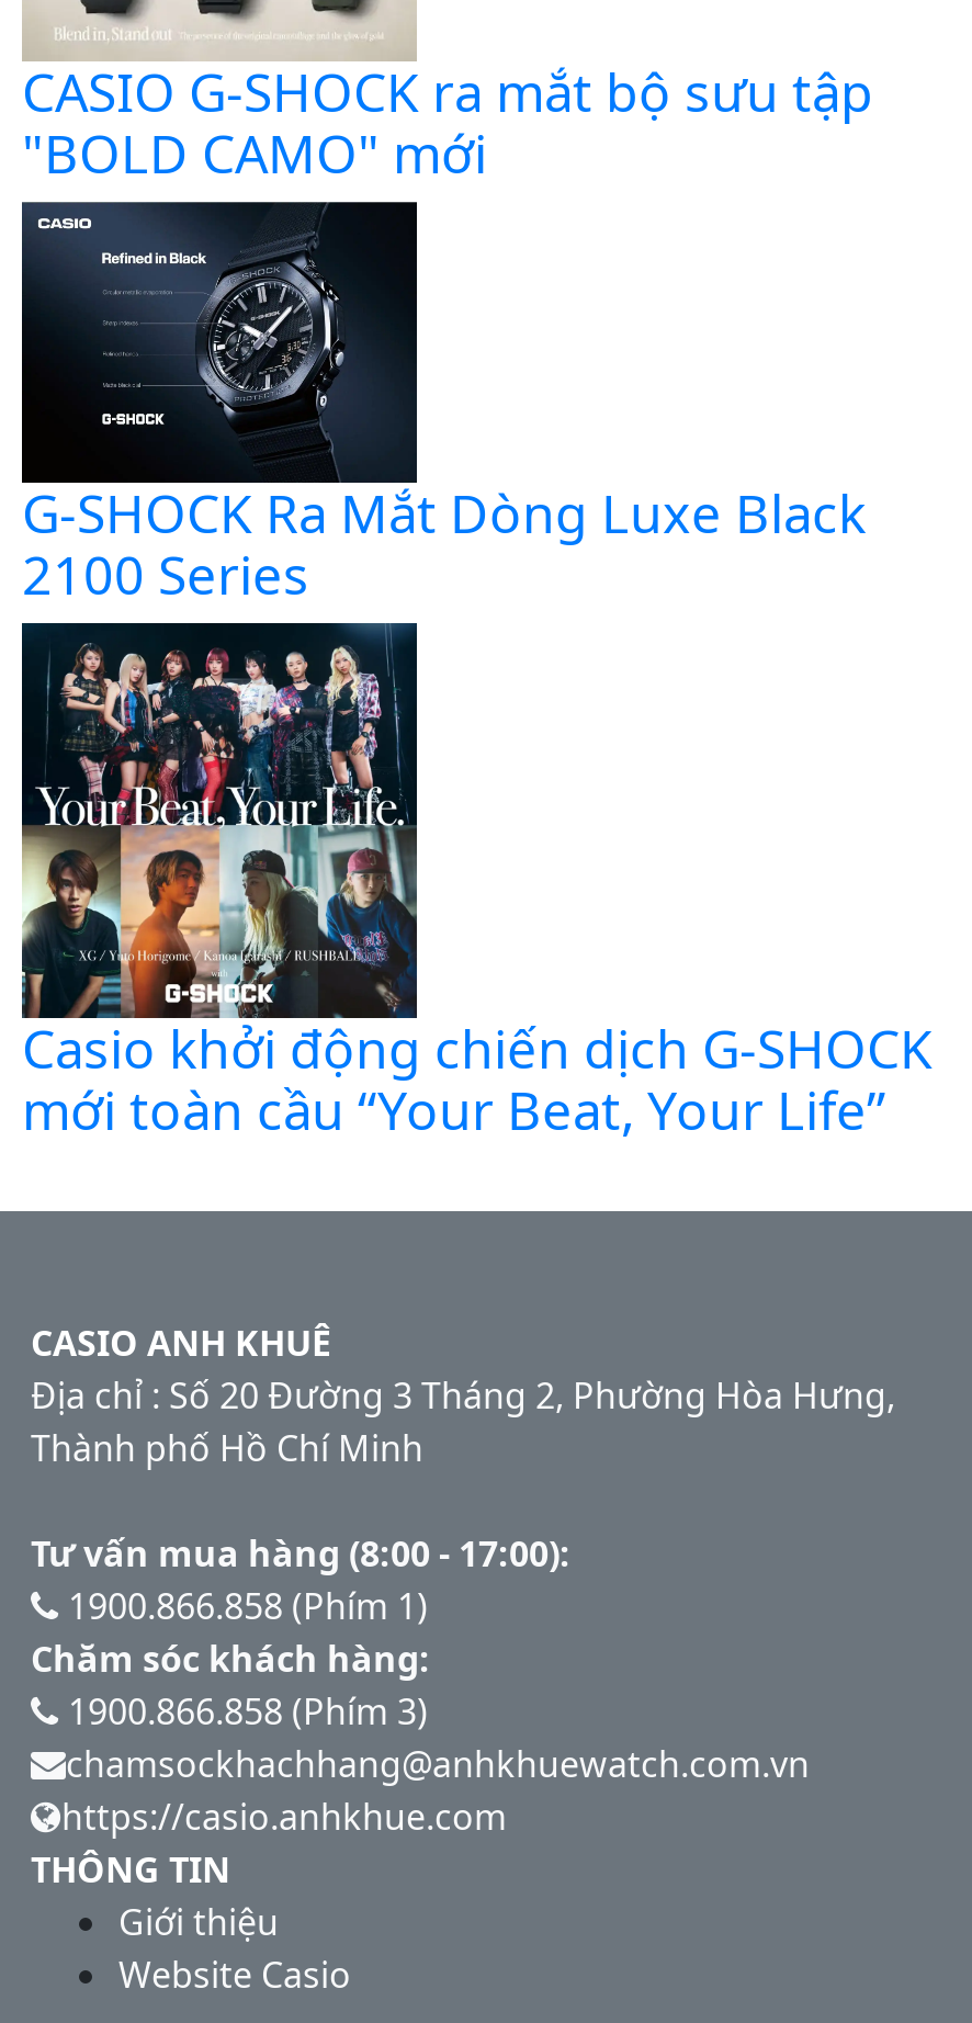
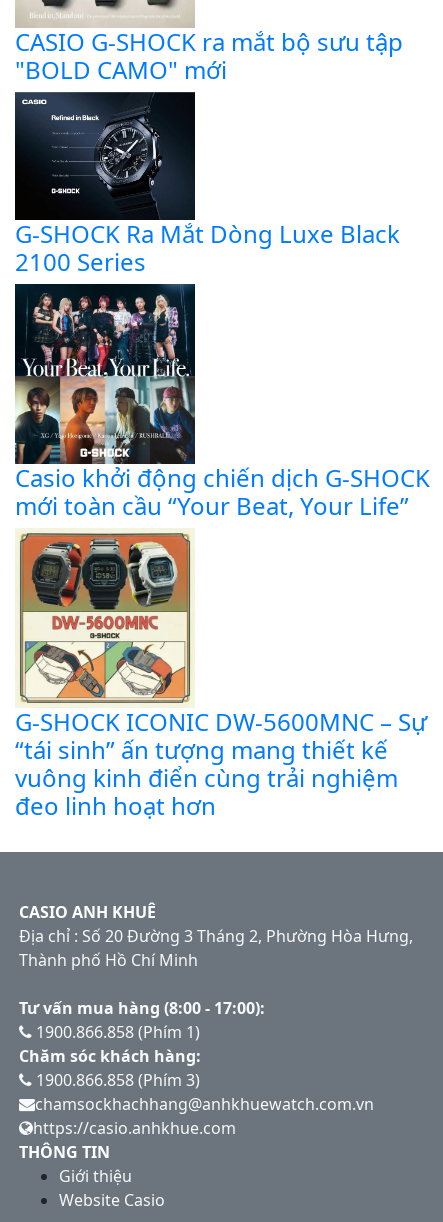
none -> [15,529,427,822] [image] | G-SHOCK ICONIC DW-5600MNC – Sự | “tái sinh” ấn tượng mang thiết kế | vuông kinh điển cùng trải nghiệm | đeo linh hoạt hơn

